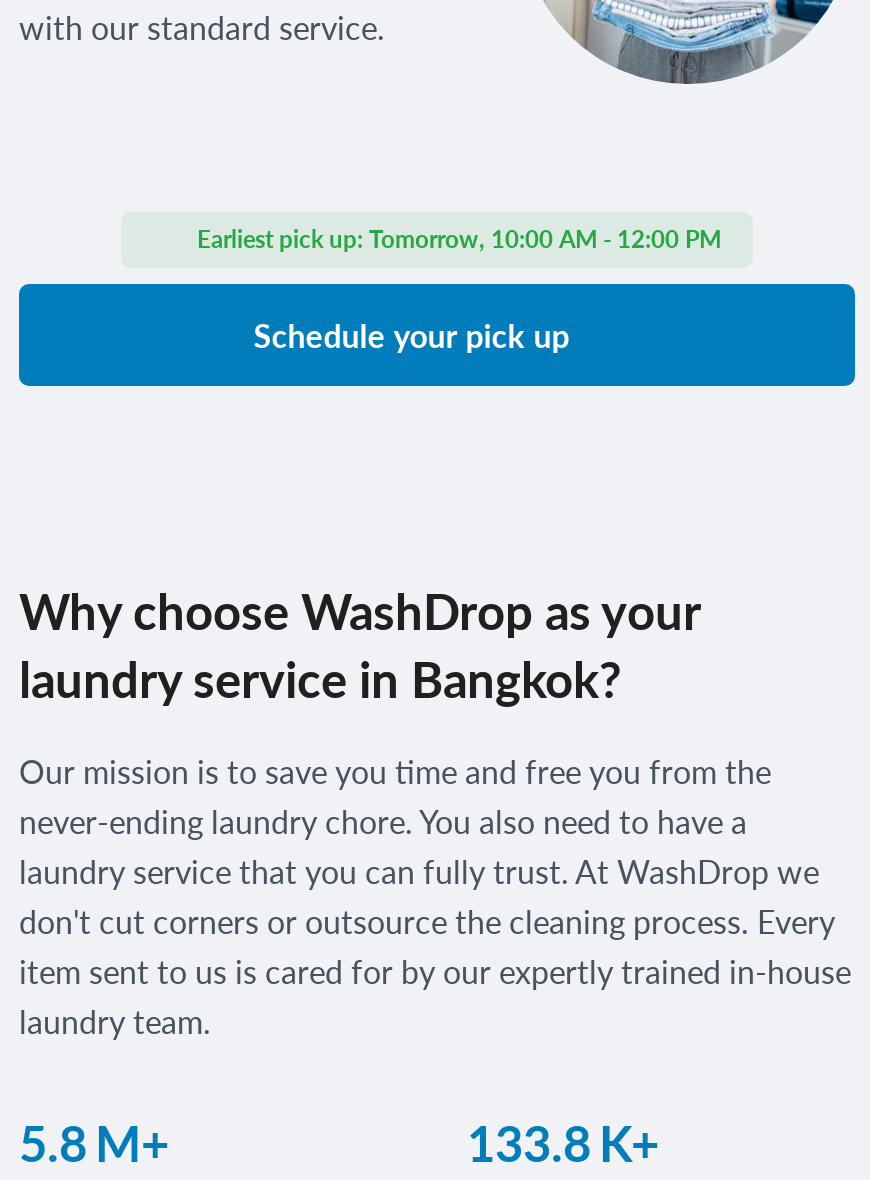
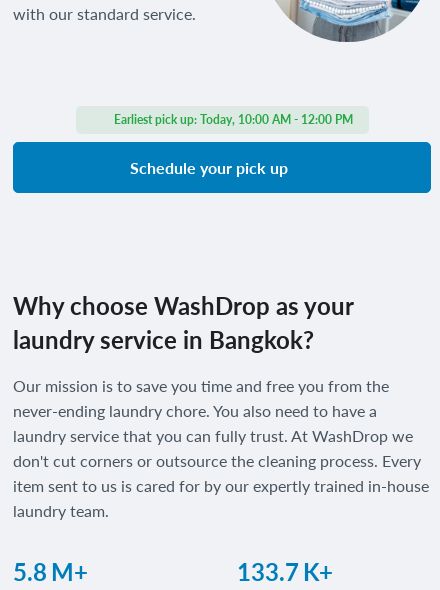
[191,224,721,254] Earliest pick up: Tomorrow, 10:00 AM - 12:00 PM -> [110,112,352,127] Earliest pick up: Today, 10:00 AM - 12:00 PM
[467,1114,659,1172] 133.8 K+ -> [237,557,333,586] 133.7 K+

